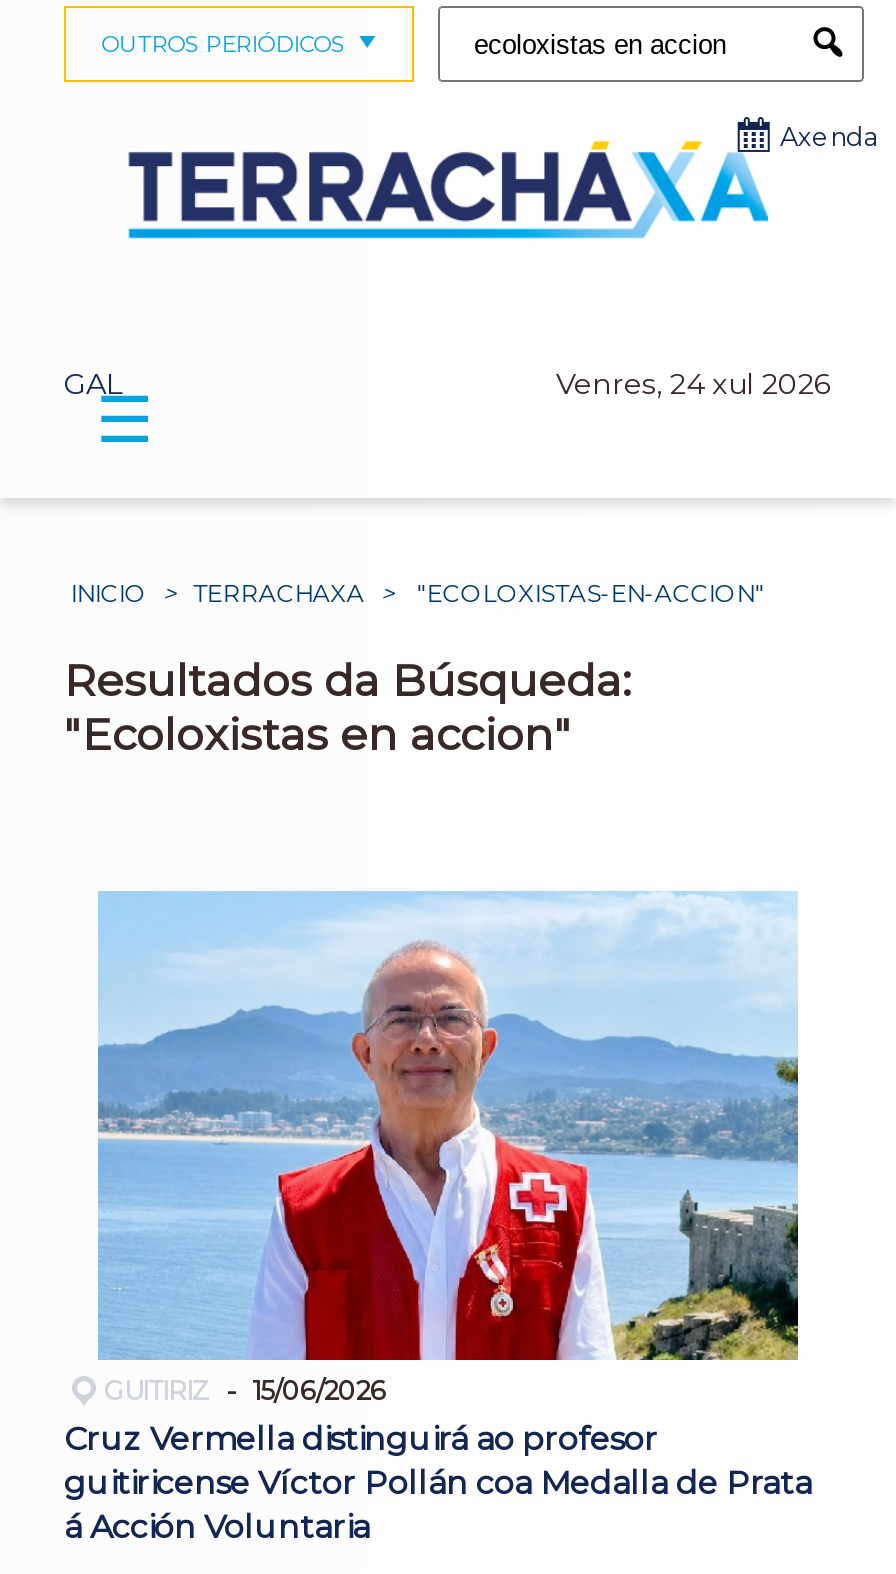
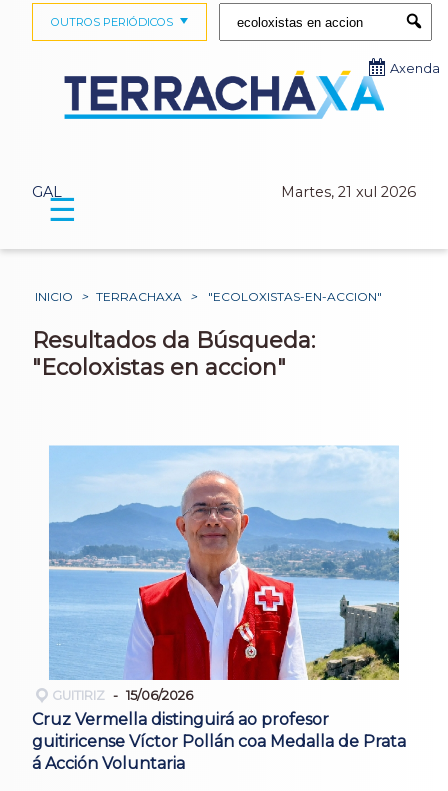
[556,366,832,402] Venres, 24 xul 2026 -> [281,183,416,201] Martes, 21 xul 2026

